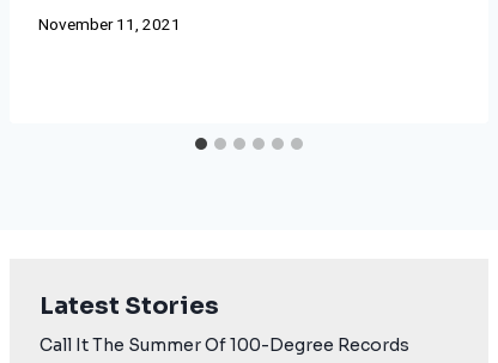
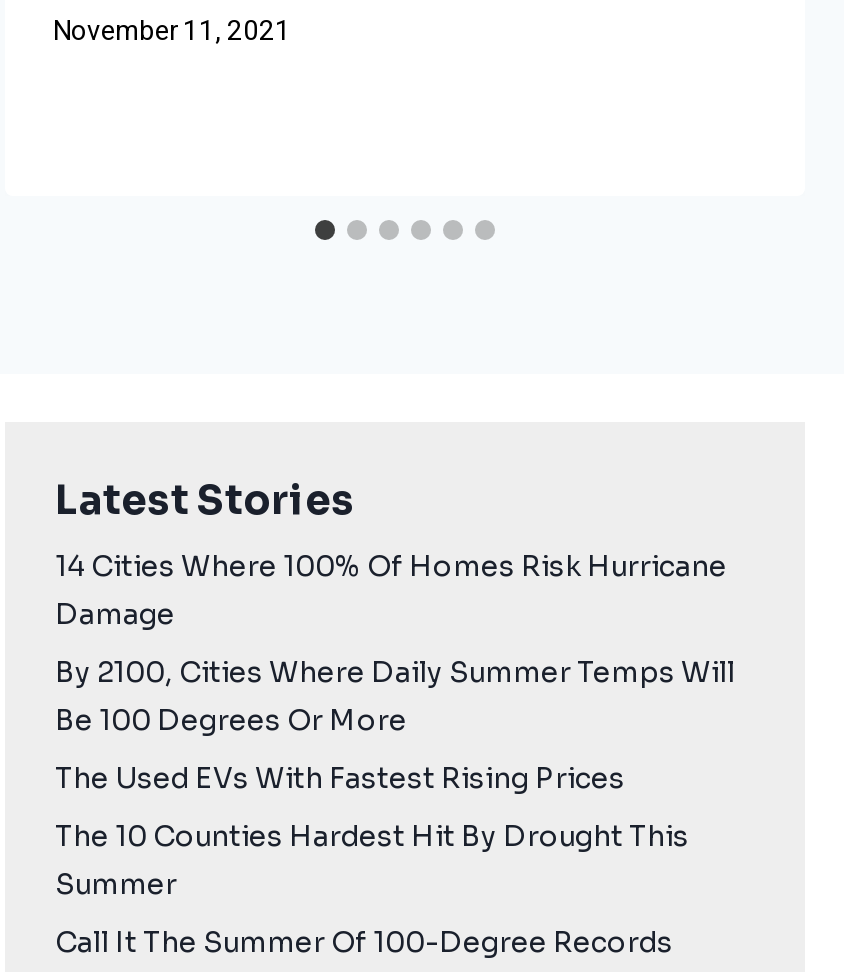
none -> [55,548,735,902] 14 Cities Where 100% Of Homes Risk Hurricane | Damage | By 2100, Cities Where Daily Summer Temps Will | Be 100 Degrees Or More | The Used EVs With Fastest Rising Prices | The 10 Counties Hardest Hit By Drought This | Summer

